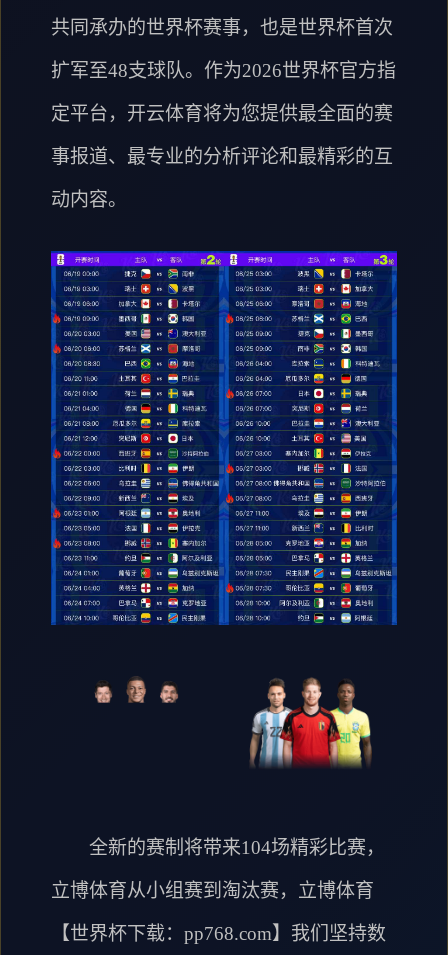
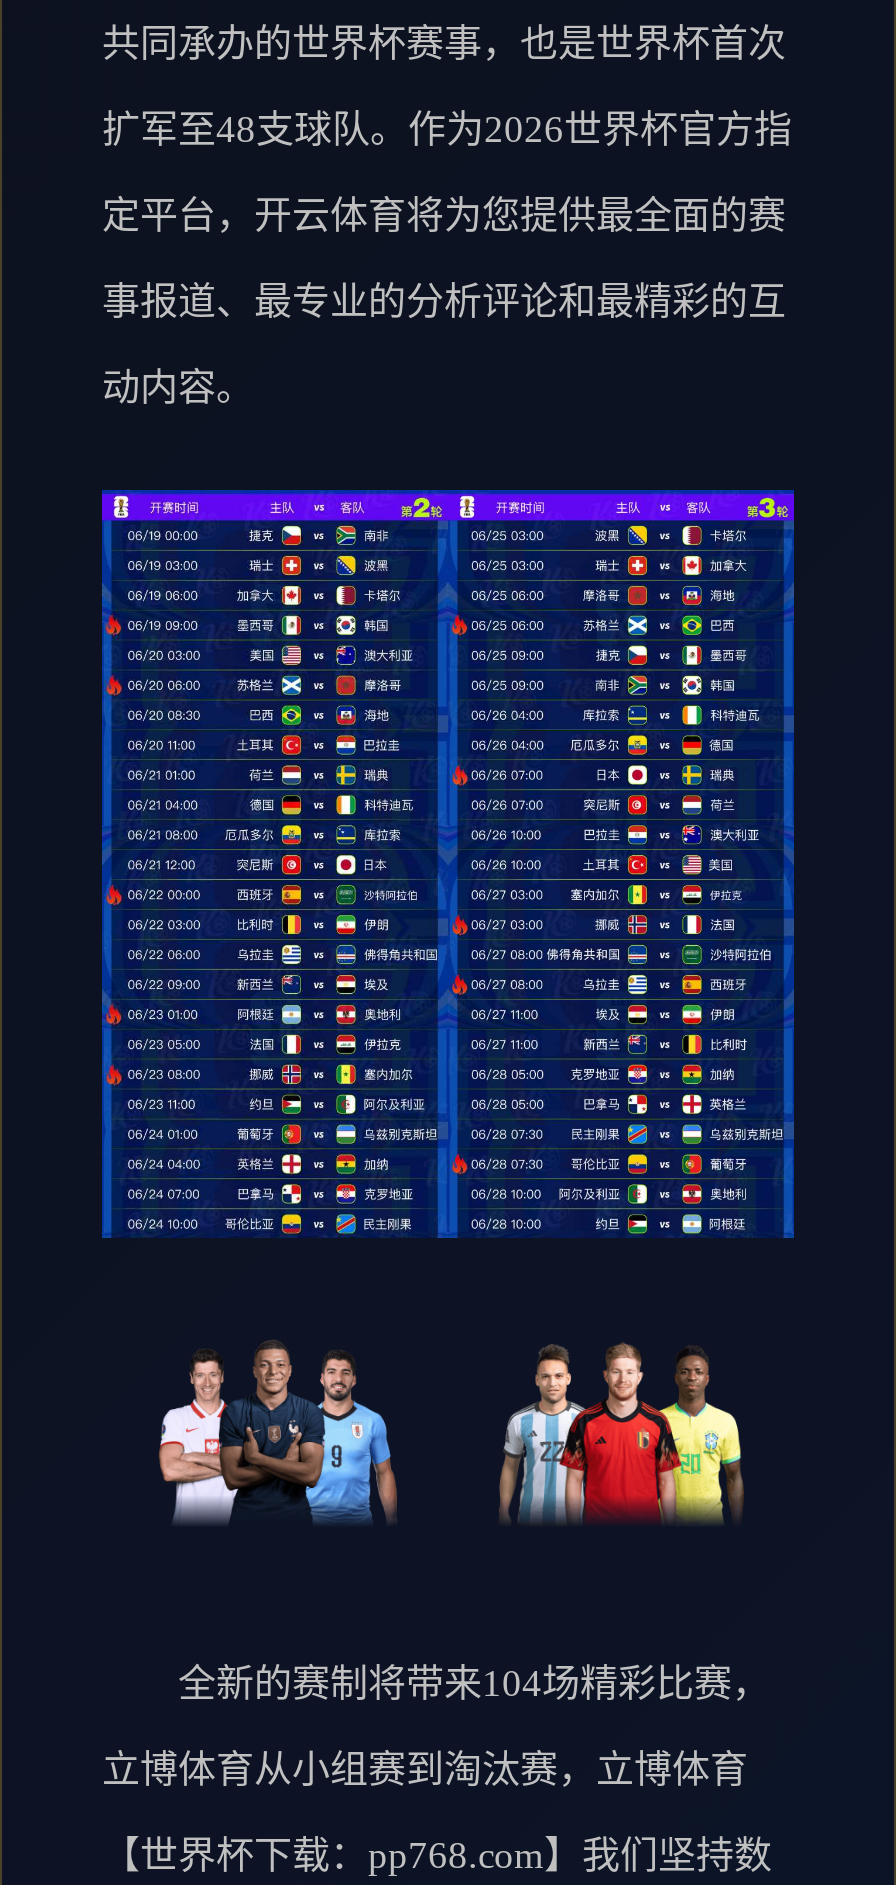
none -> [158,1392,398,1524] [image]

